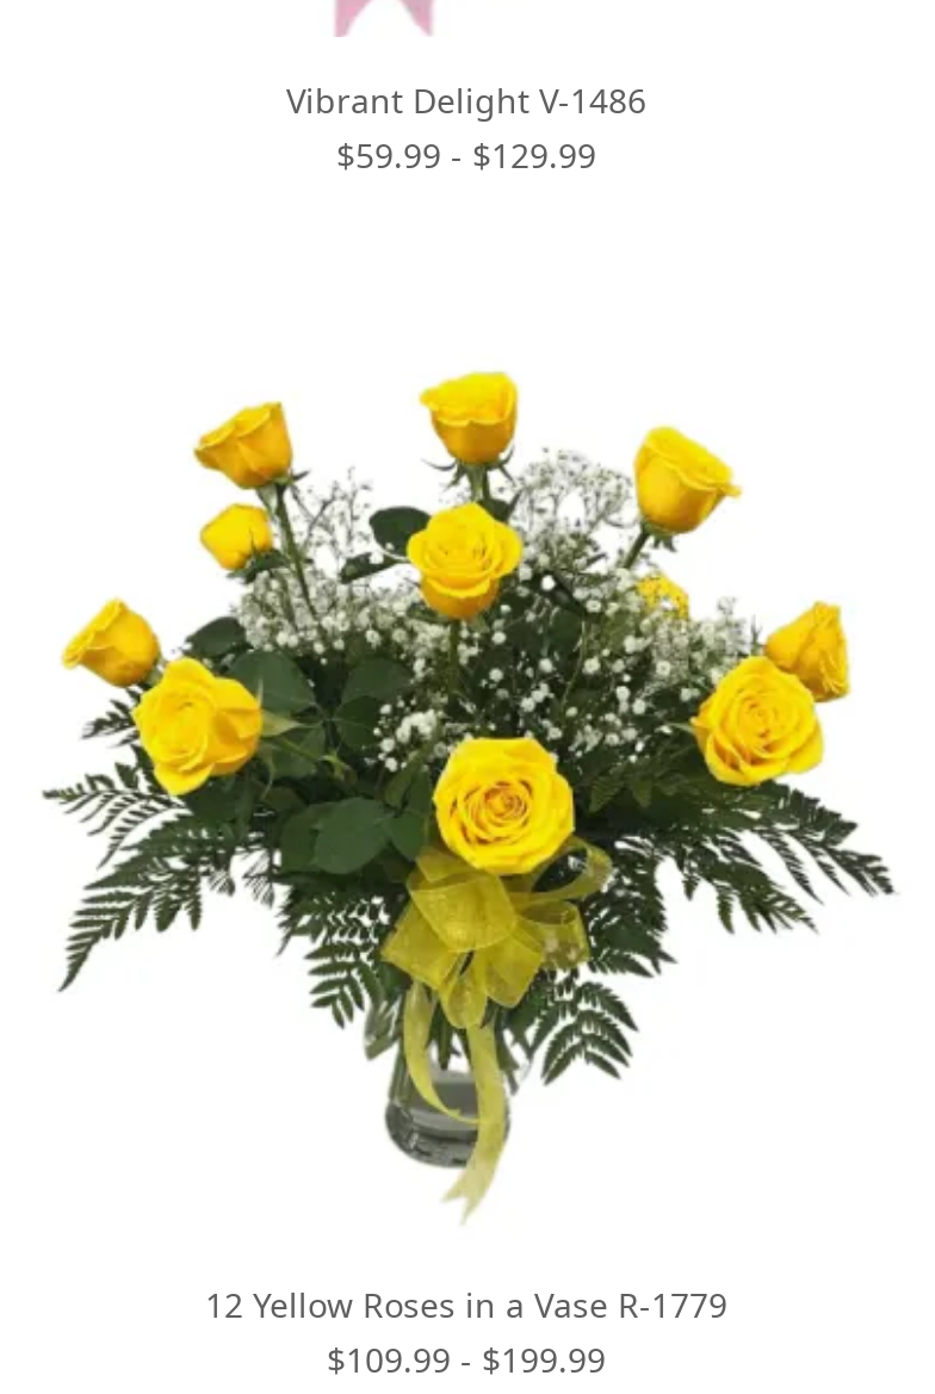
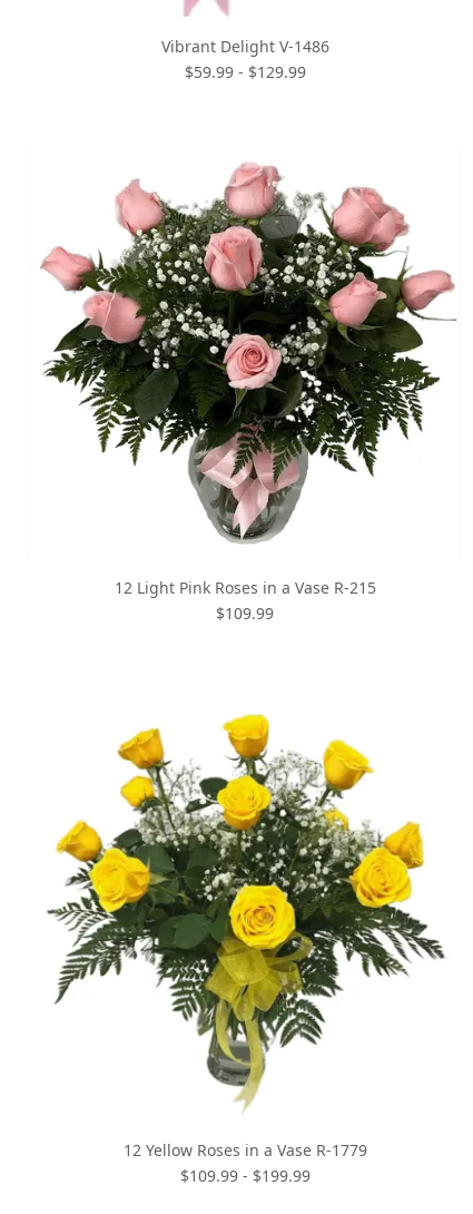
none -> [40,163,456,624] [image] | 12 Light Pink Roses in a Vase R-215 | $109.99

